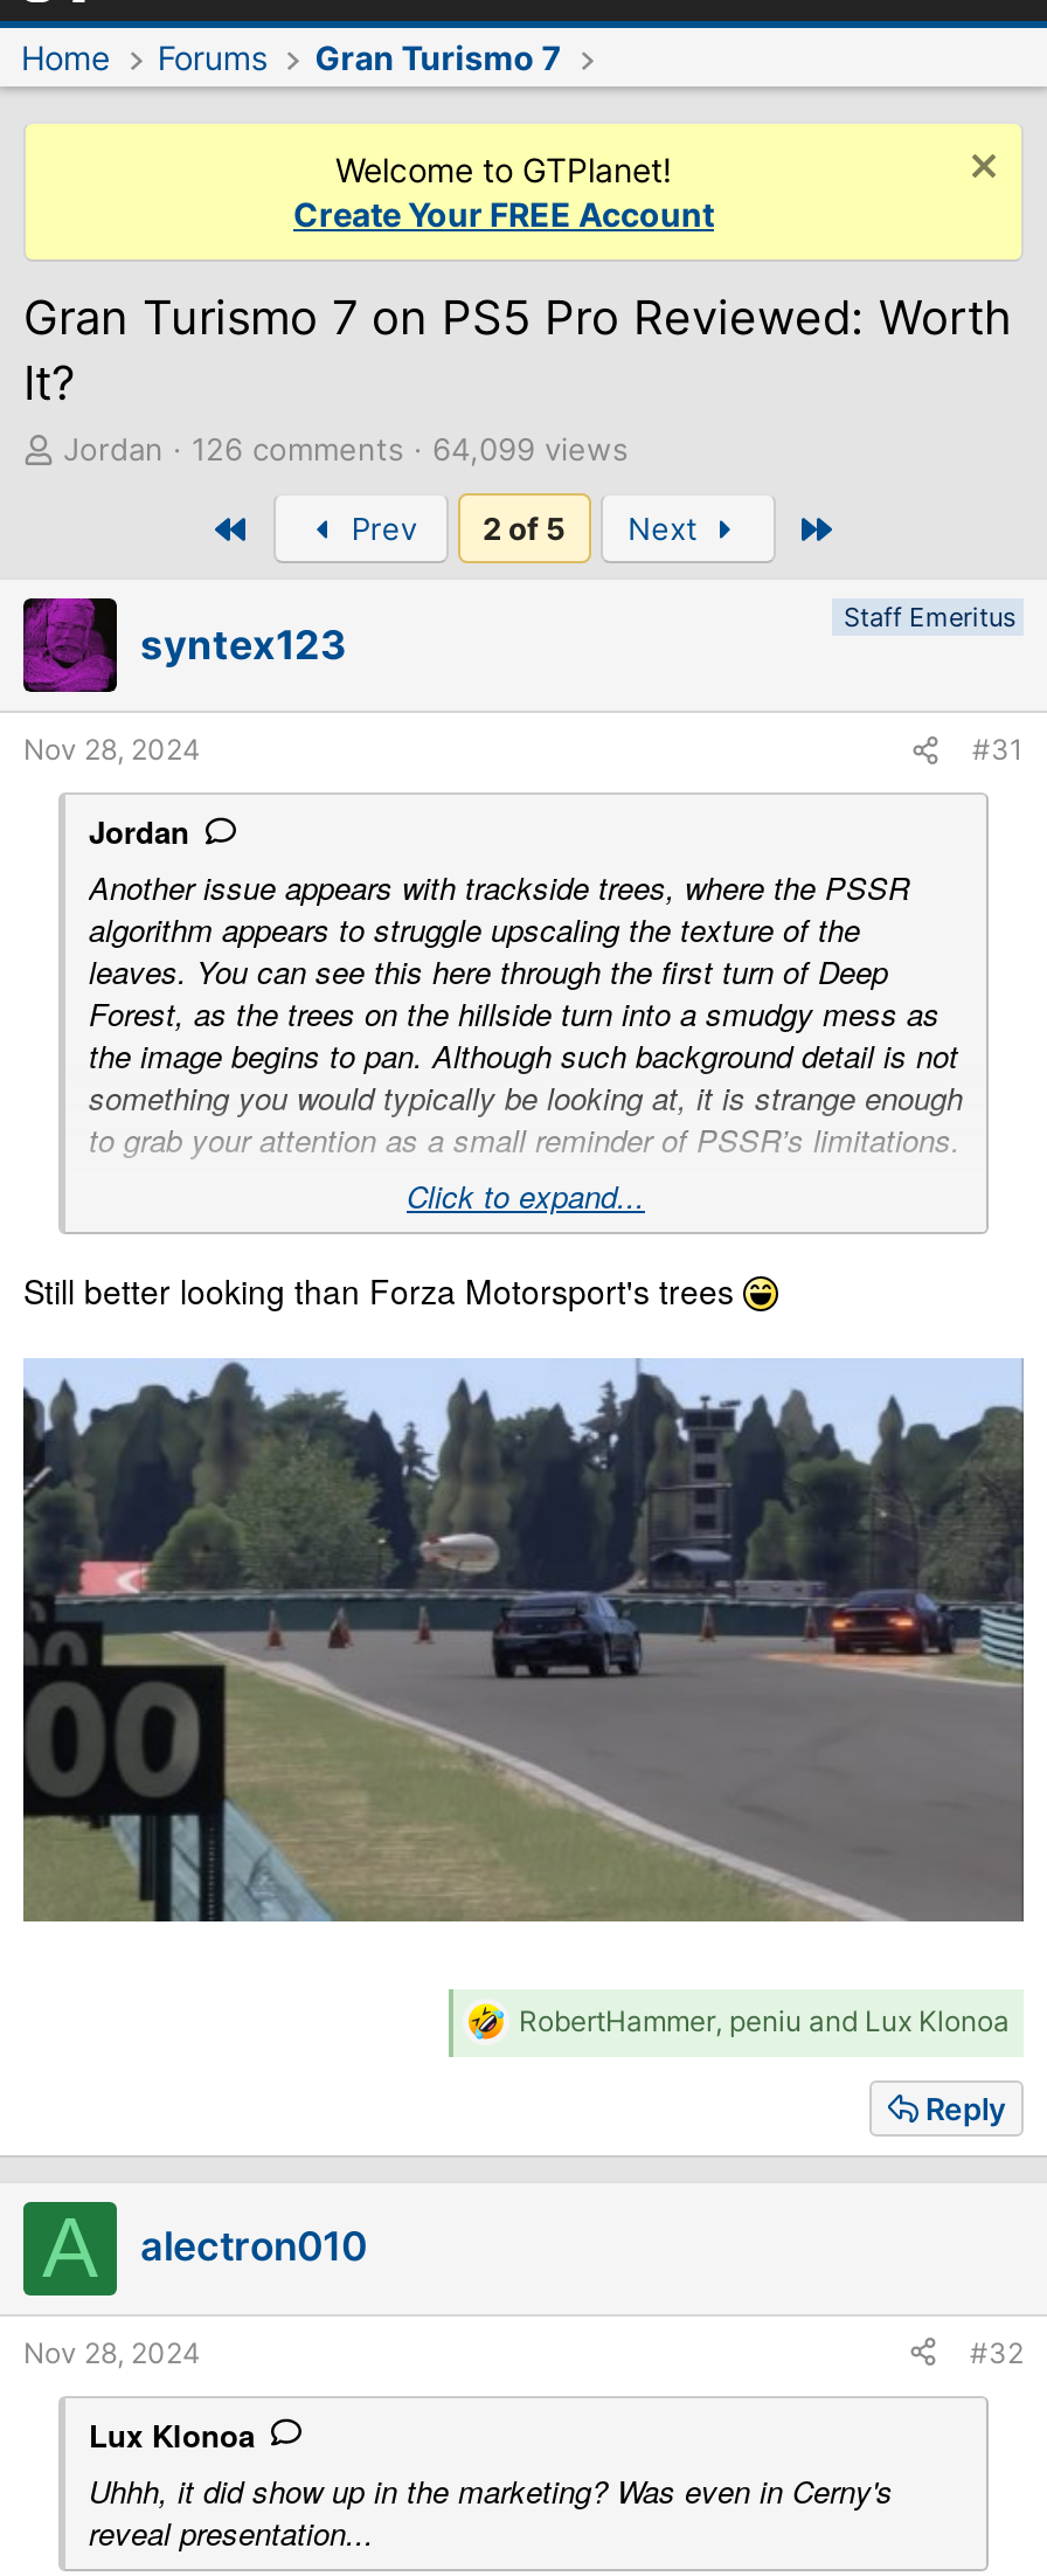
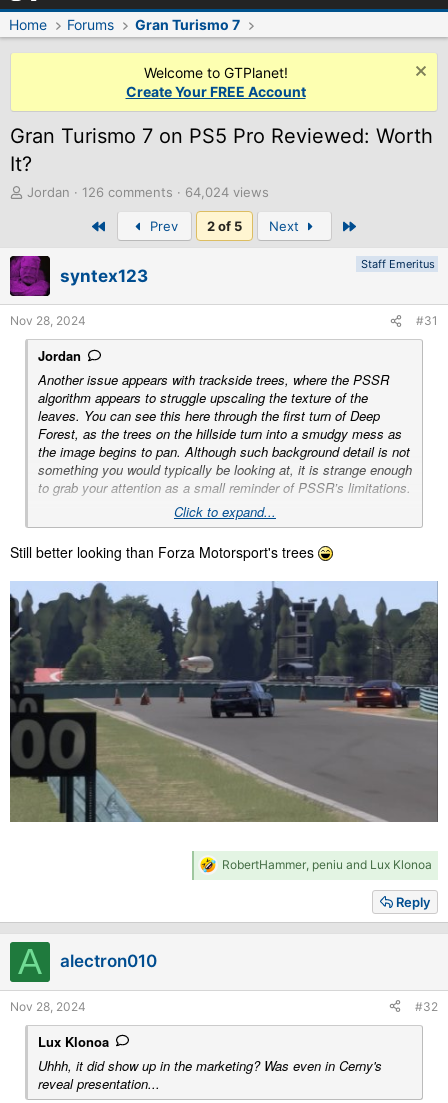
[192,430,629,468] 126 comments 64,099 views -> [82,184,269,200] 126 comments 64,024 views

